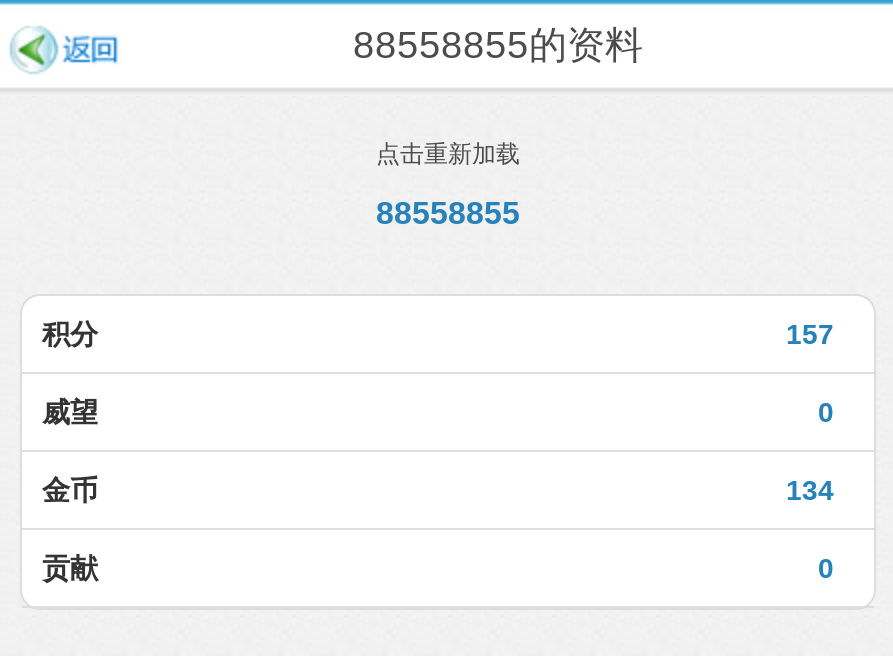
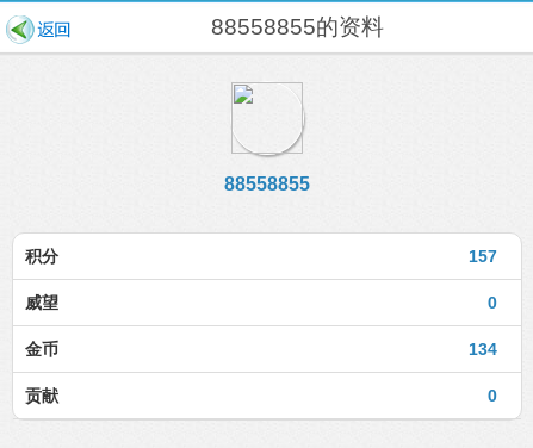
[376,140,520,168] 点击重新加载 -> none

